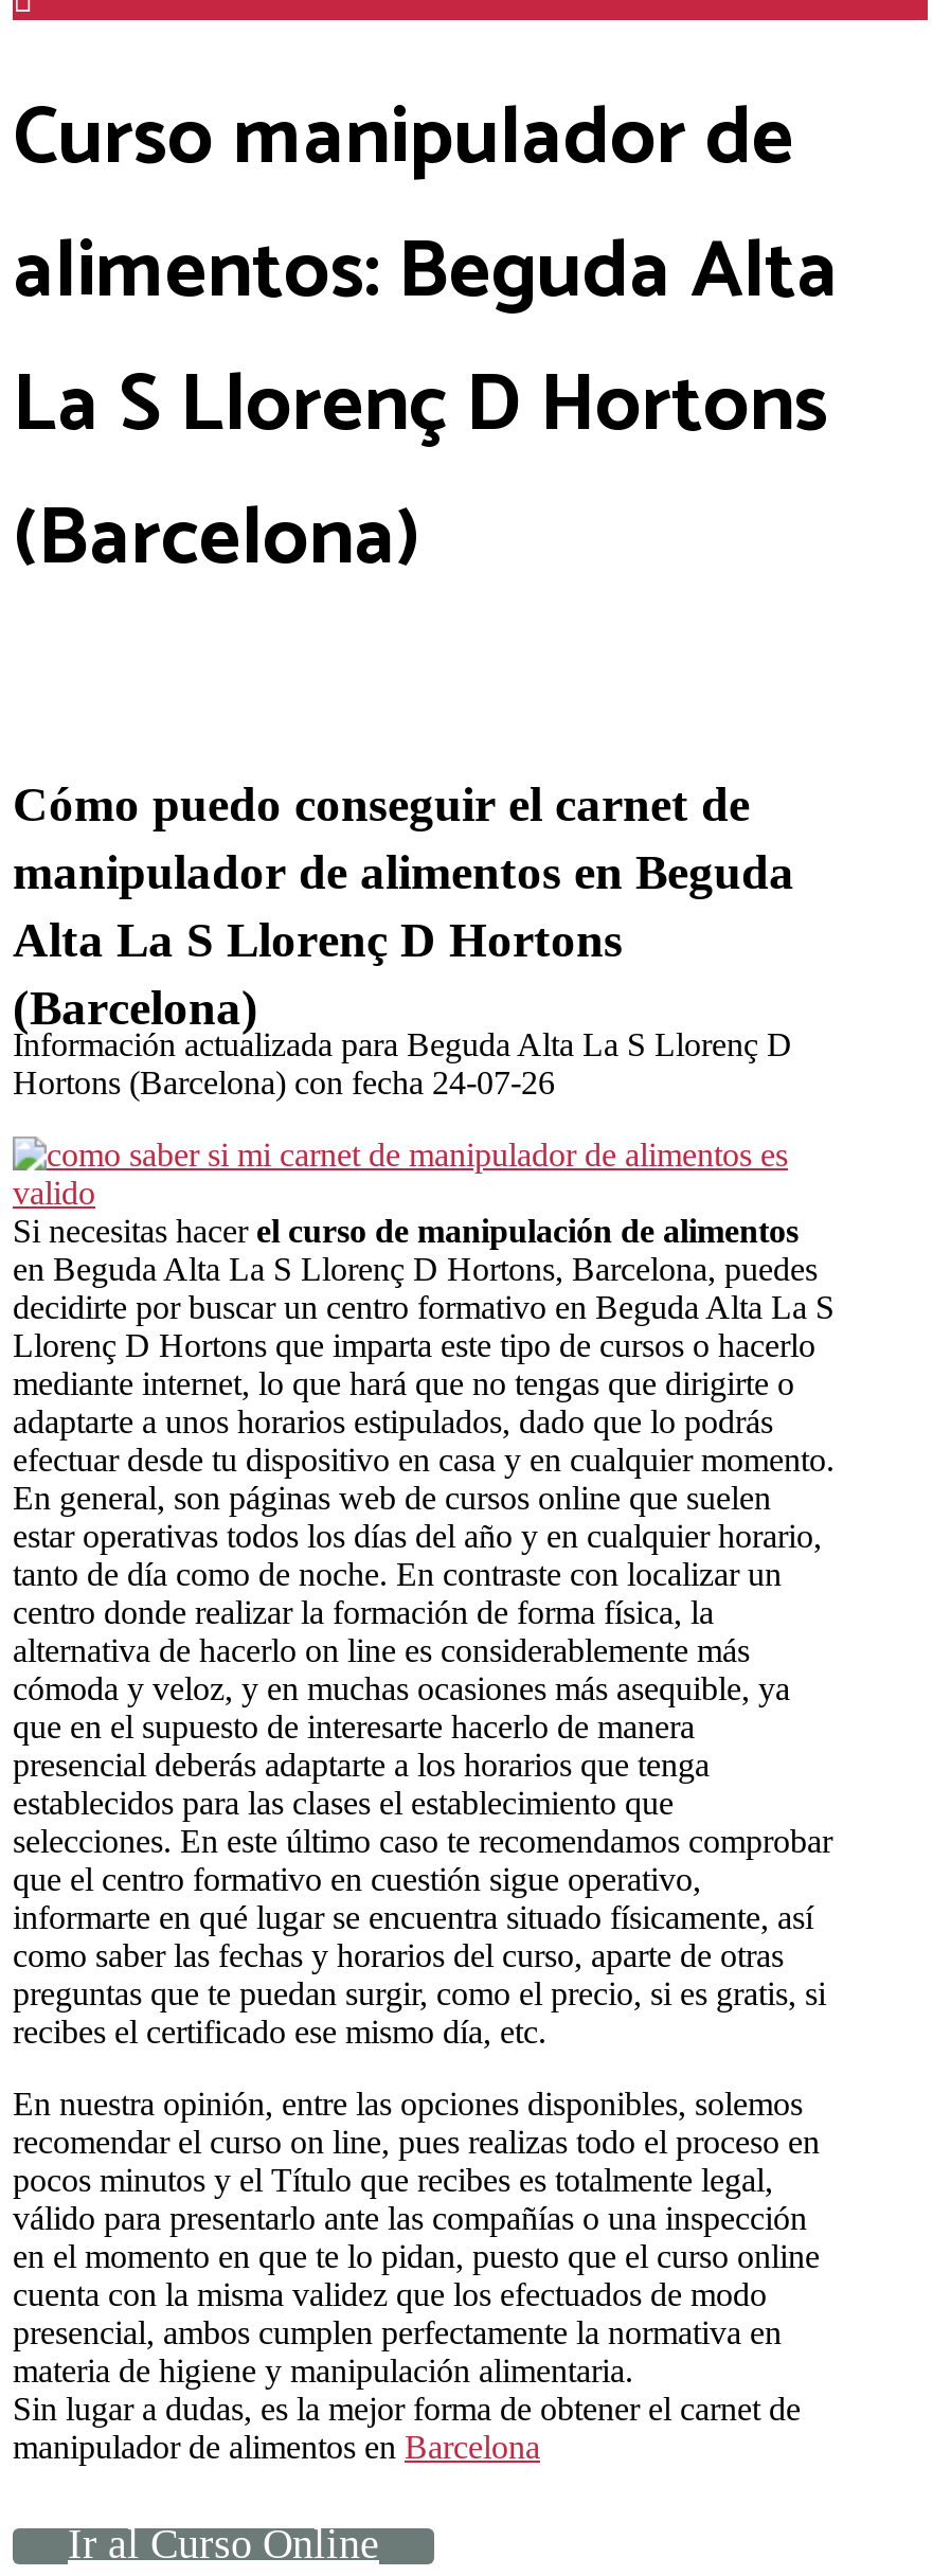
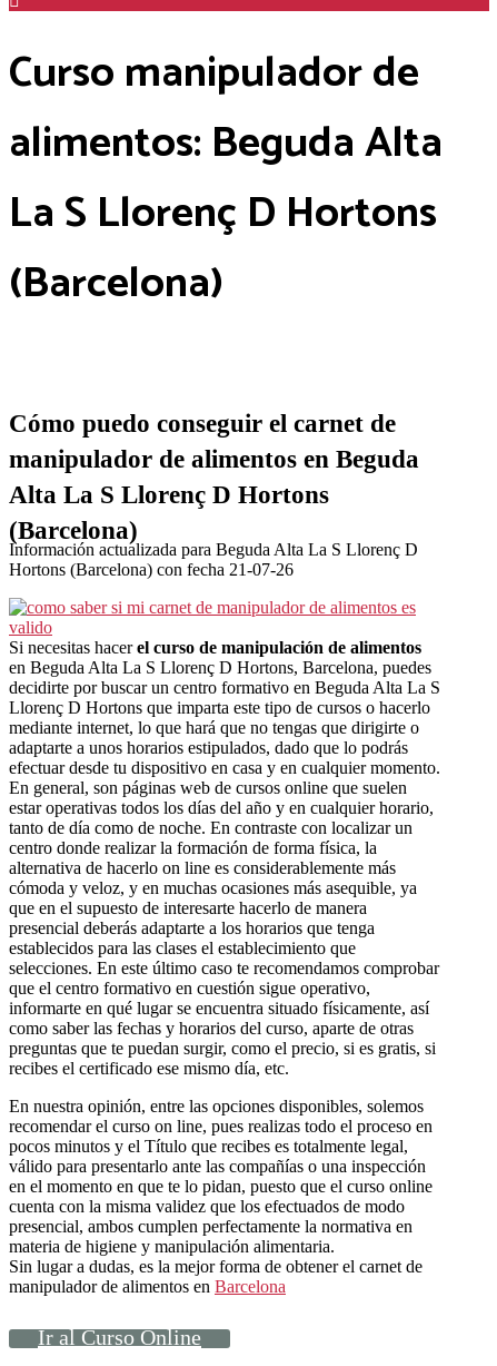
[13,1064,555,1100] Hortons (Barcelona) con fecha 24-07-26 -> [9,560,294,578] Hortons (Barcelona) con fecha 21-07-26

